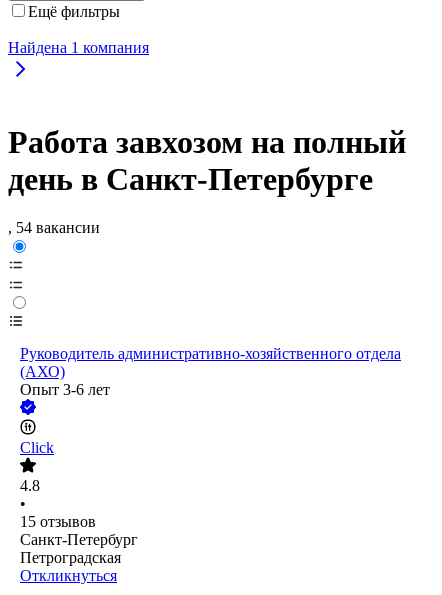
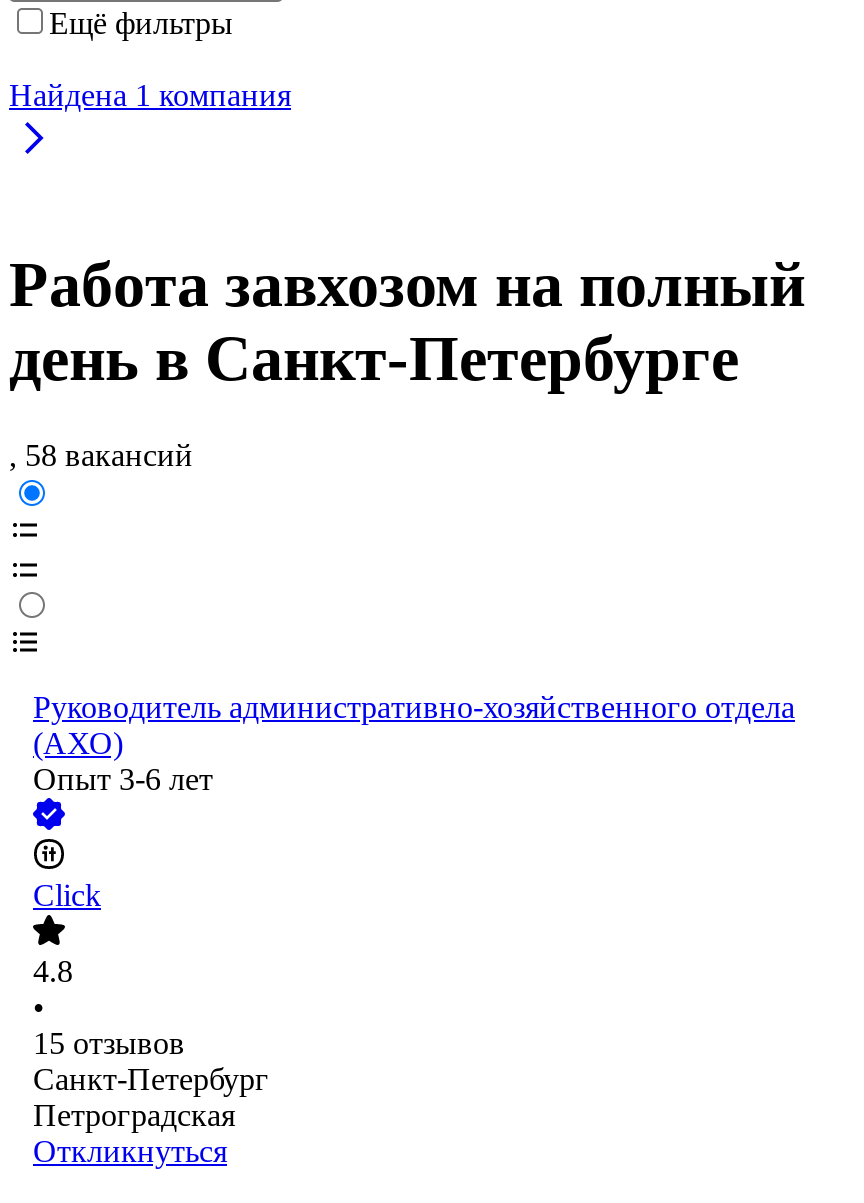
[8,219,100,236] , 54 вакансии -> [9,439,193,473] , 58 вакансий

